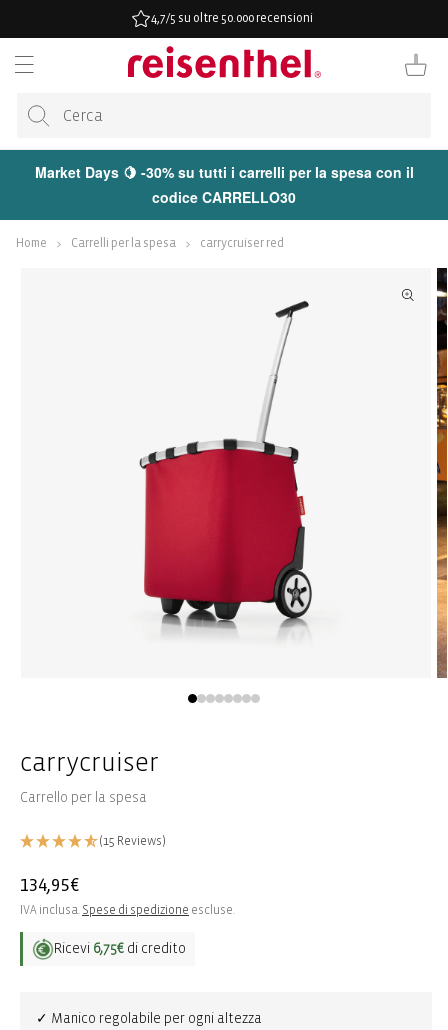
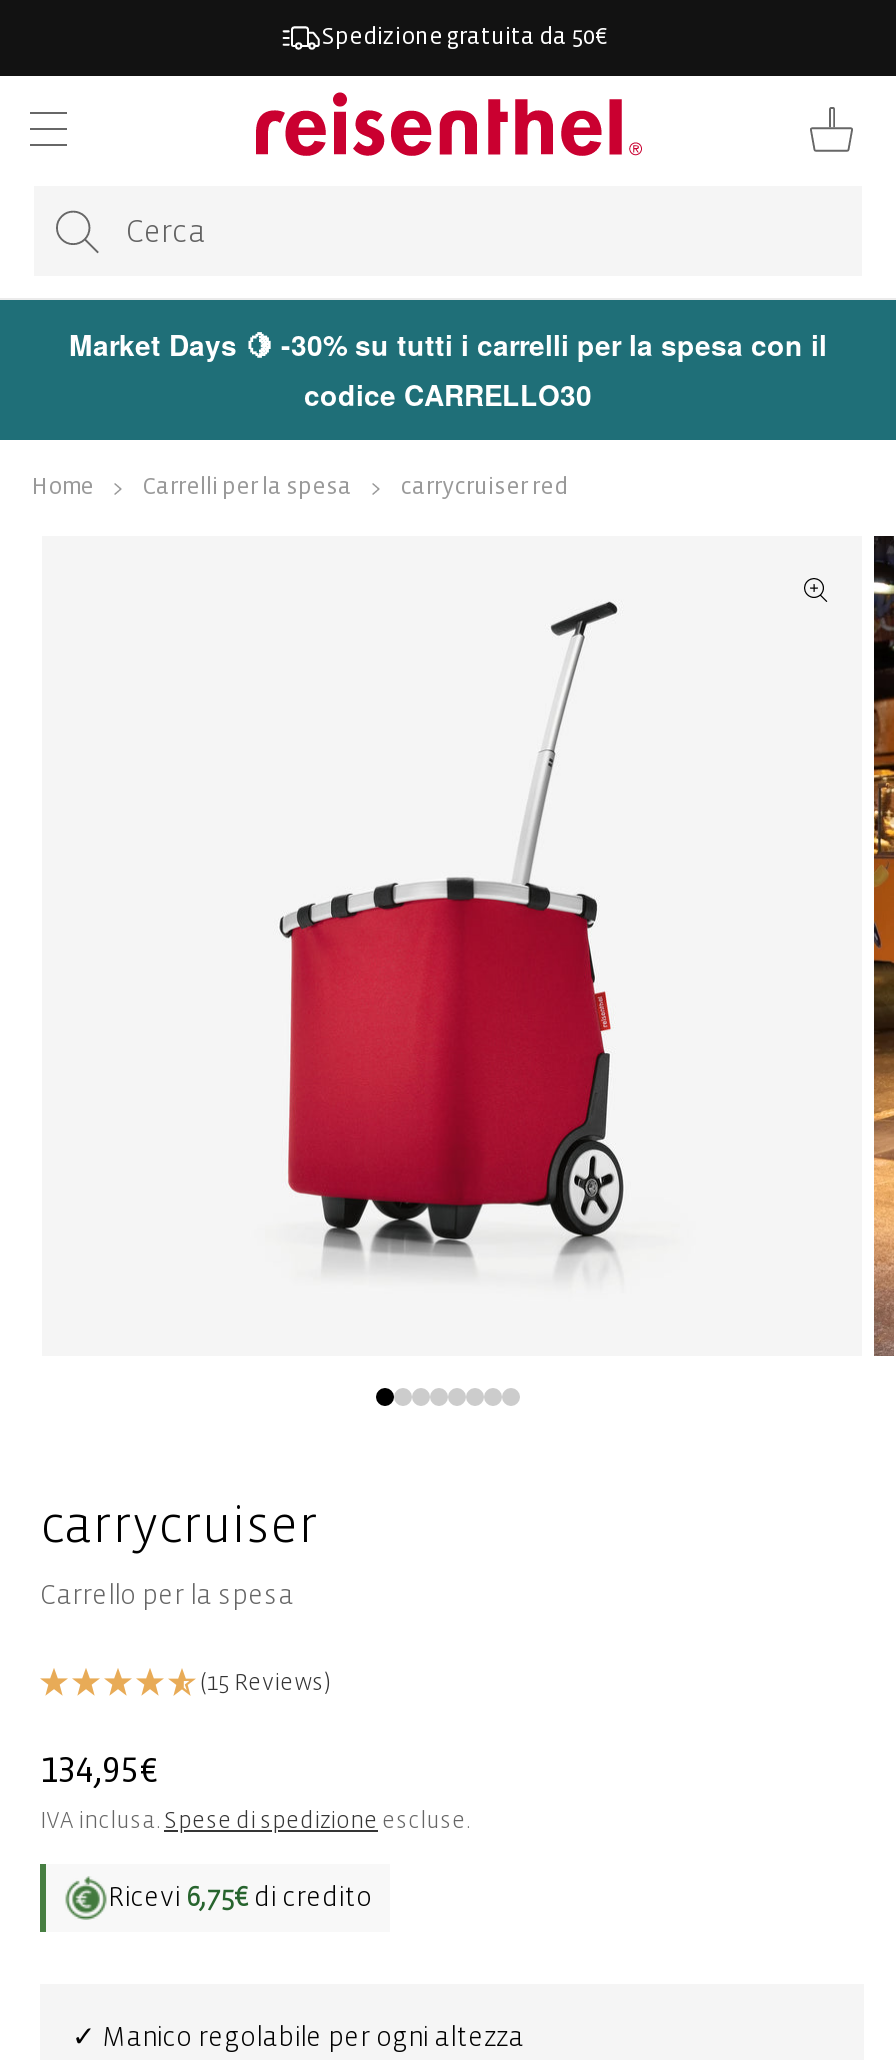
[151,12,313,25] 4,7/5 su oltre 50.000 recensioni -> [321,24,607,50] Spedizione gratuita da 50€

